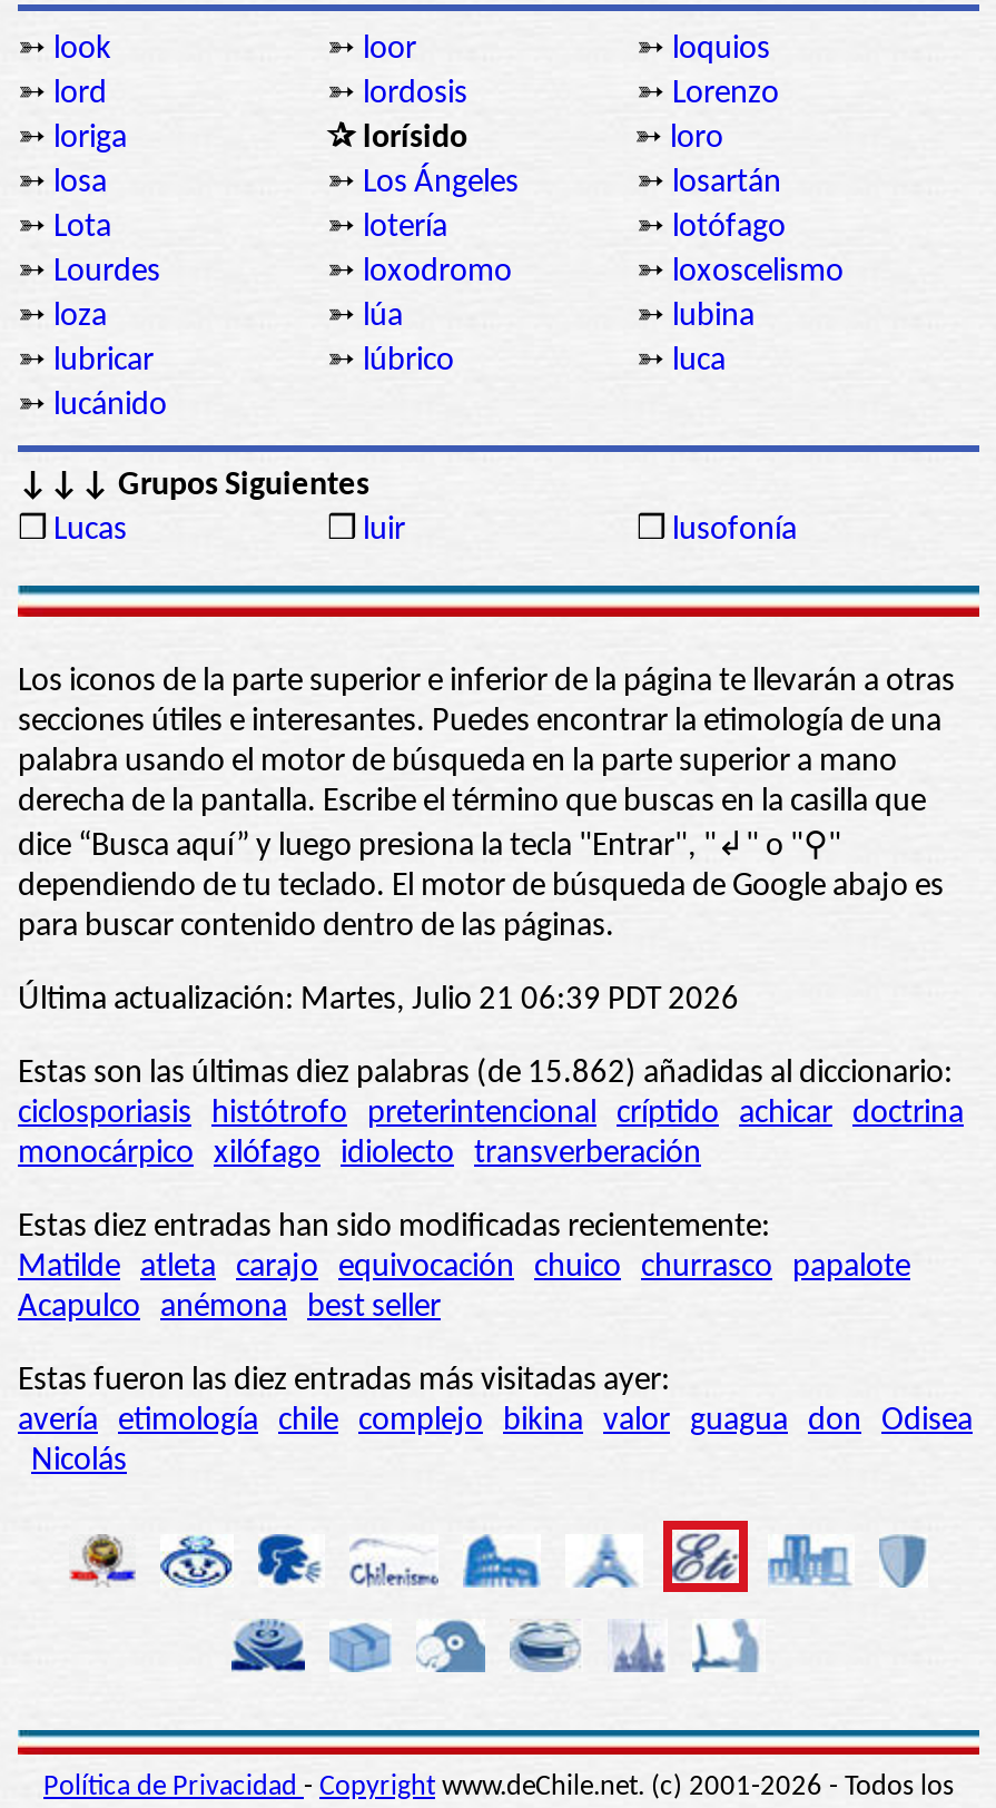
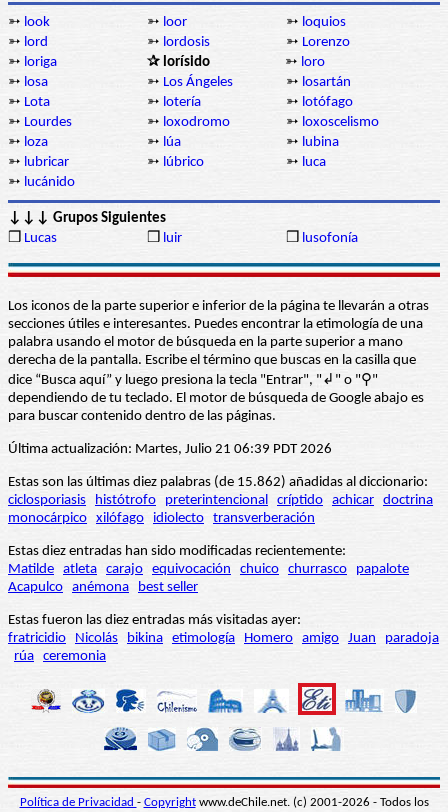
[18,1405,973,1479] avería etimología chile complejo bikina valor guagua don Odisea | Nicolás -> [8,631,439,664] fratricidio Nicolás bikina etimología Homero amigo Juan paradoja | rúa ceremonia

